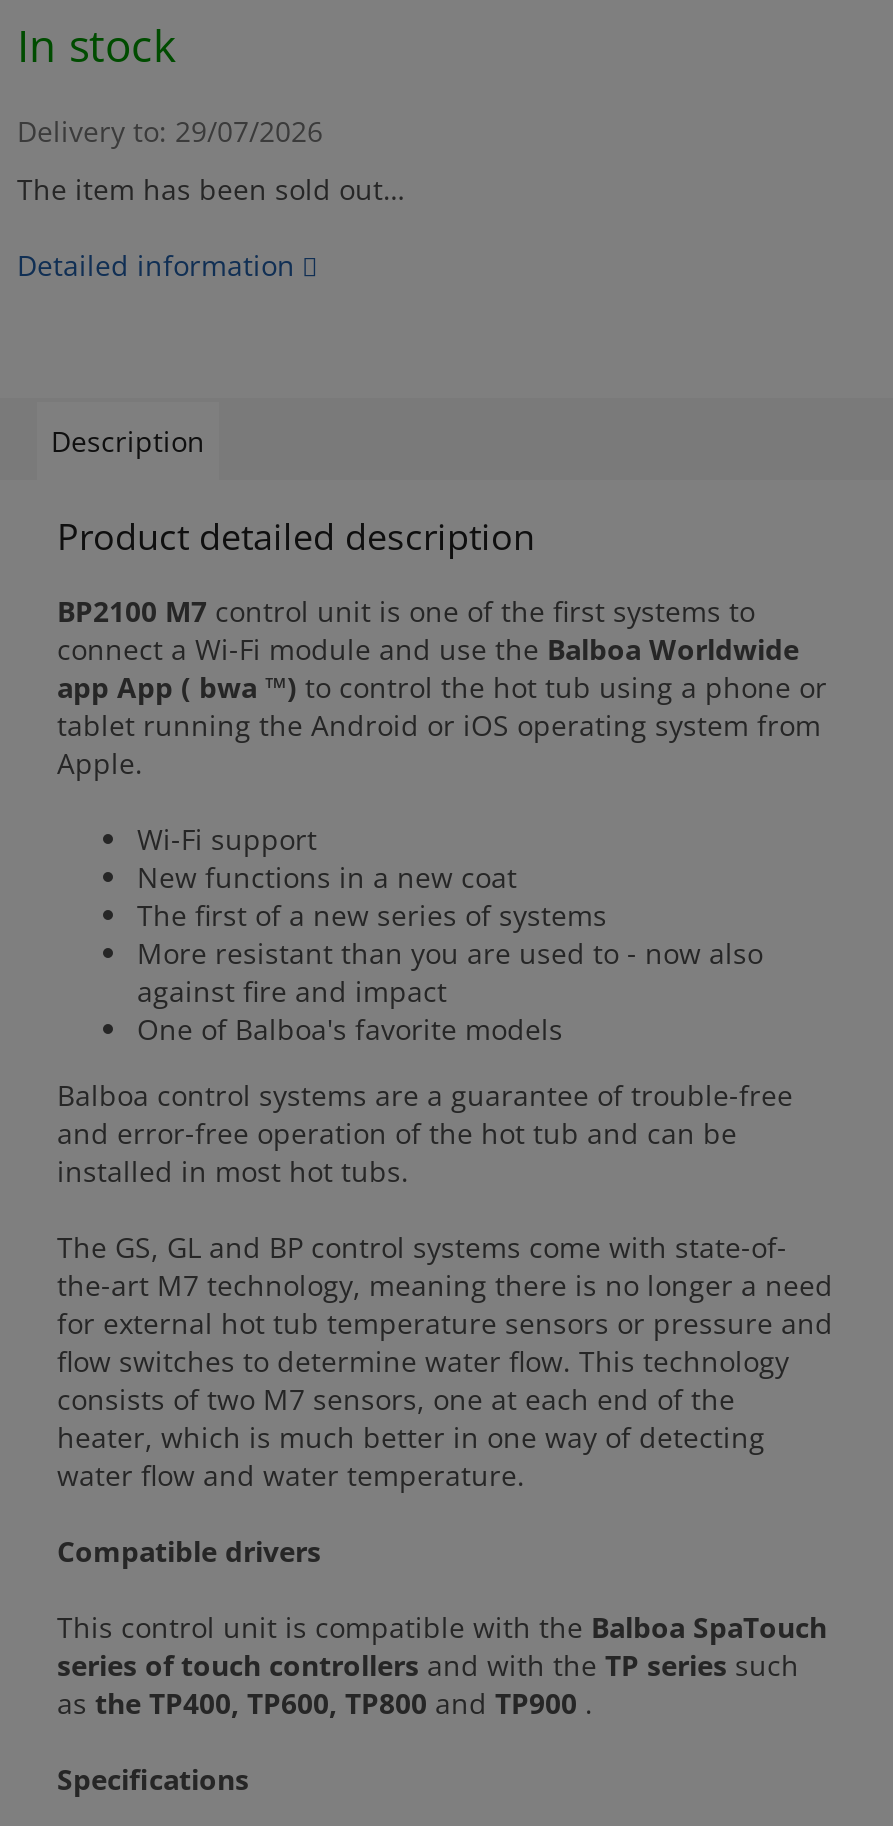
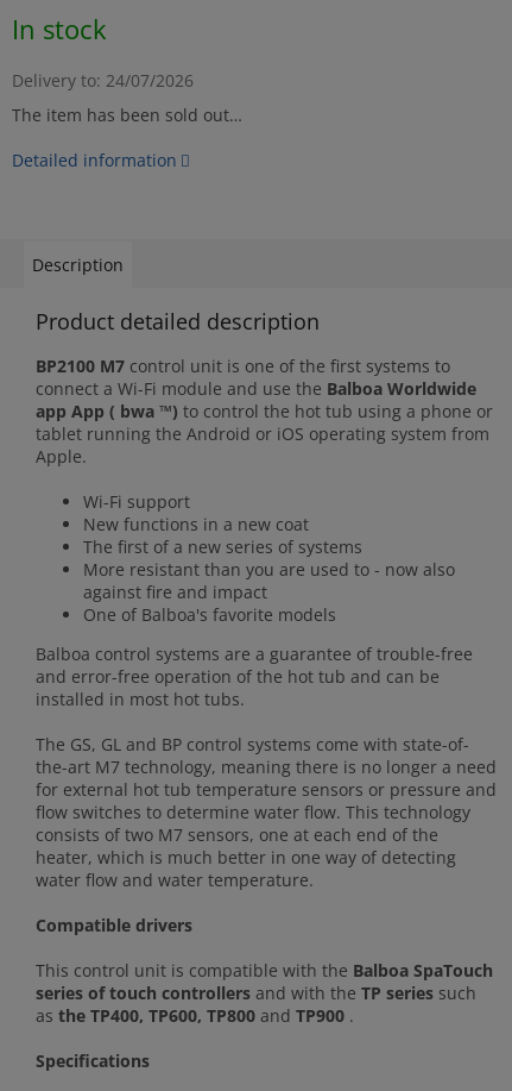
[17,113,323,151] Delivery to: 29/07/2026 -> [12,69,194,92] Delivery to: 24/07/2026

